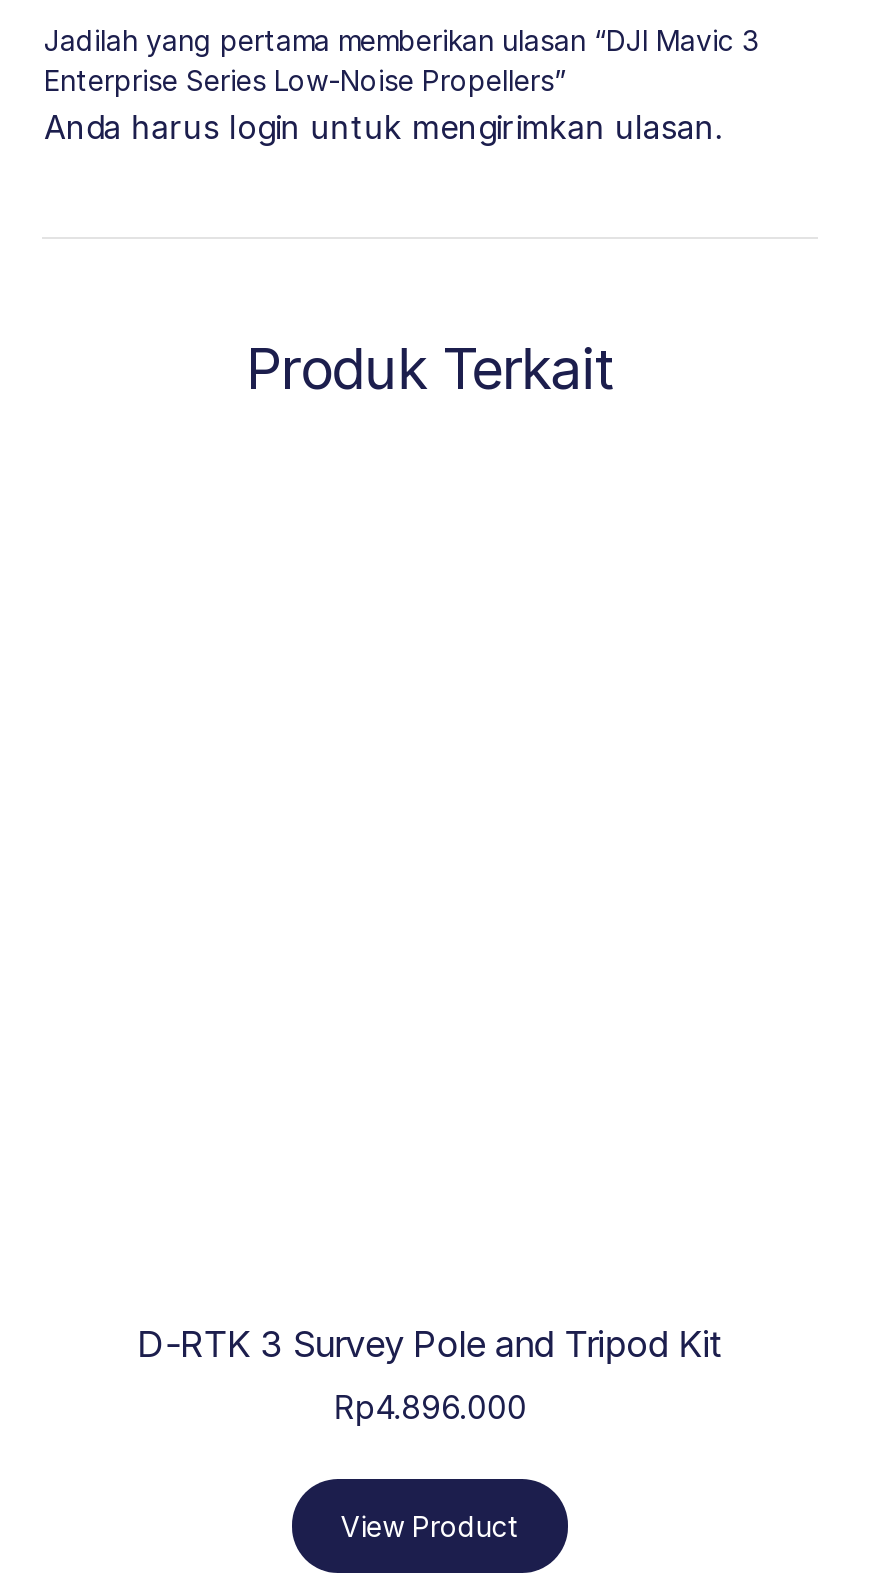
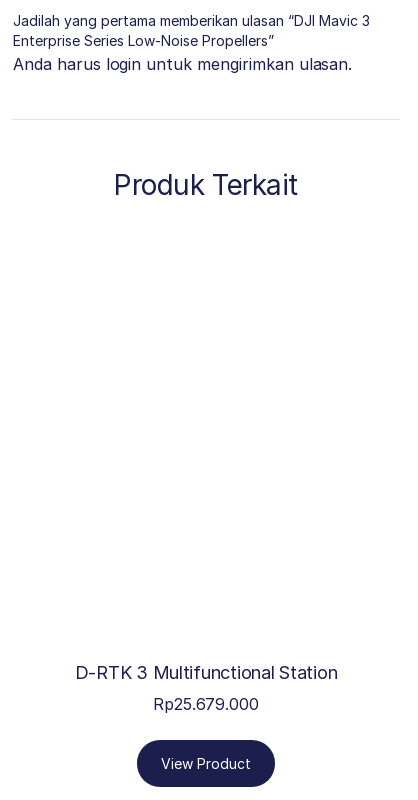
[137,1322,723,1364] D-RTK 3 Survey Pole and Tripod Kit -> [75,662,337,683] D-RTK 3 Multifunctional Station
[333,1386,527,1426] Rp4.896.000 -> [153,694,259,714] Rp25.679.000

